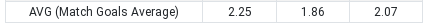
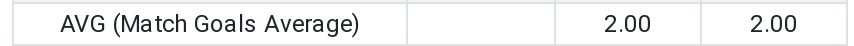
[227,5,398,19] 2.25 | 1.86 | 2.07 -> [604,10,798,38] 2.00 | 2.00

